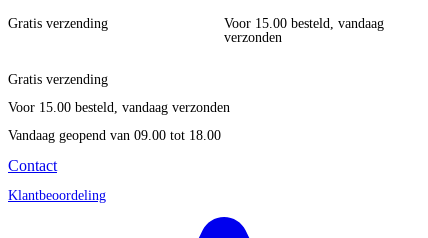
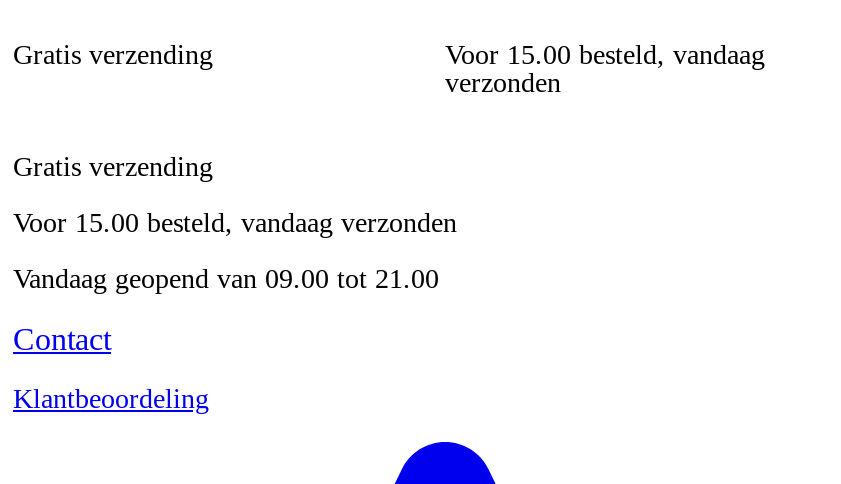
[8,128,221,143] Vandaag geopend van 09.00 tot 18.00 -> [13,264,439,294] Vandaag geopend van 09.00 tot 21.00

